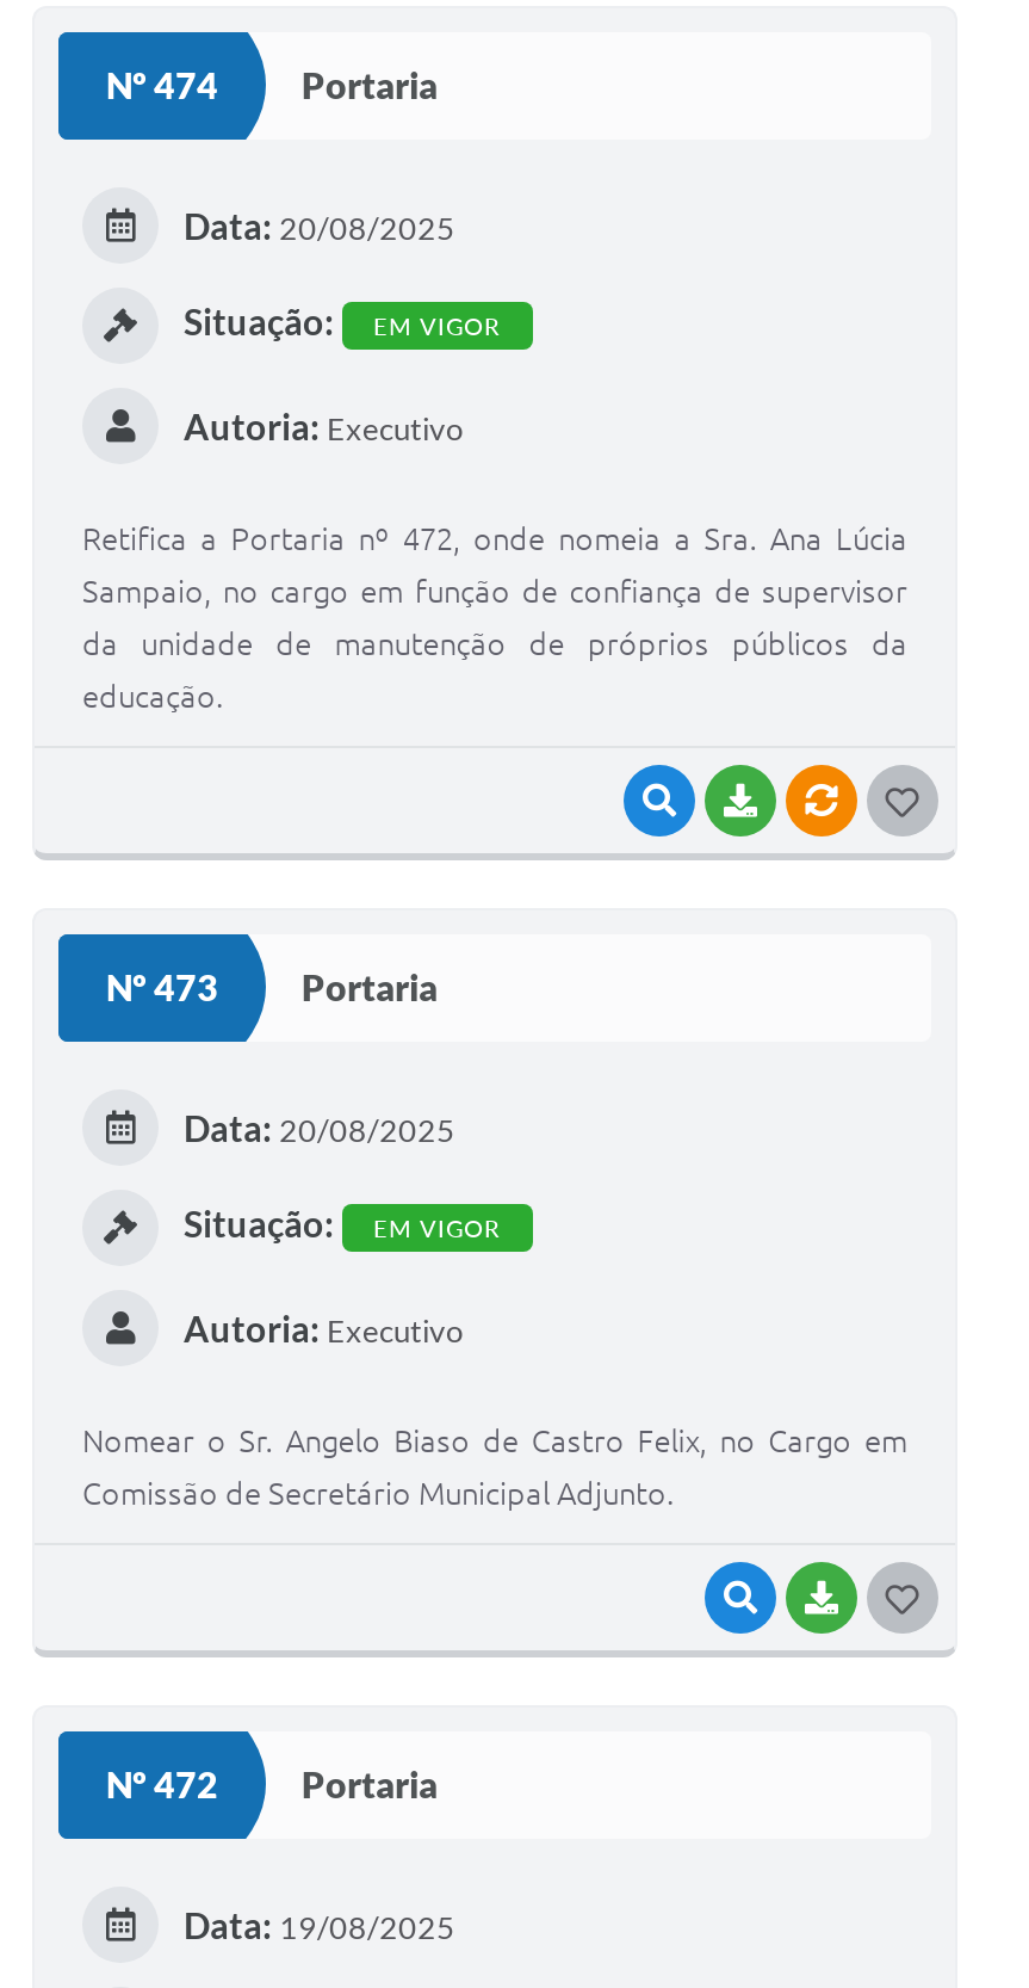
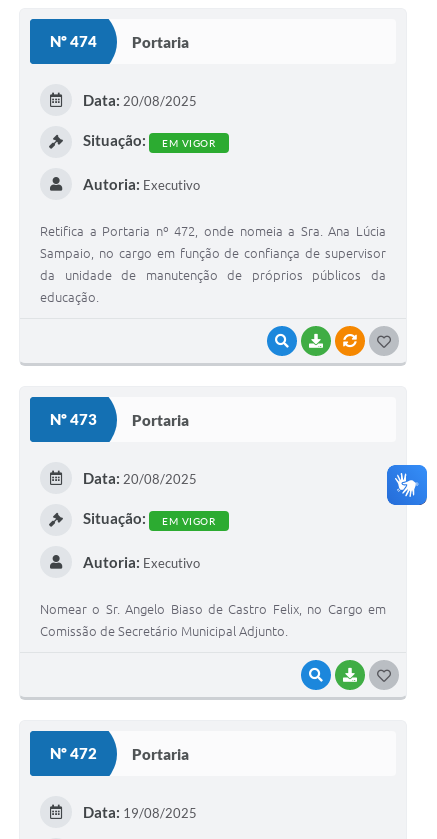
none -> [386,464,428,506] [image]

